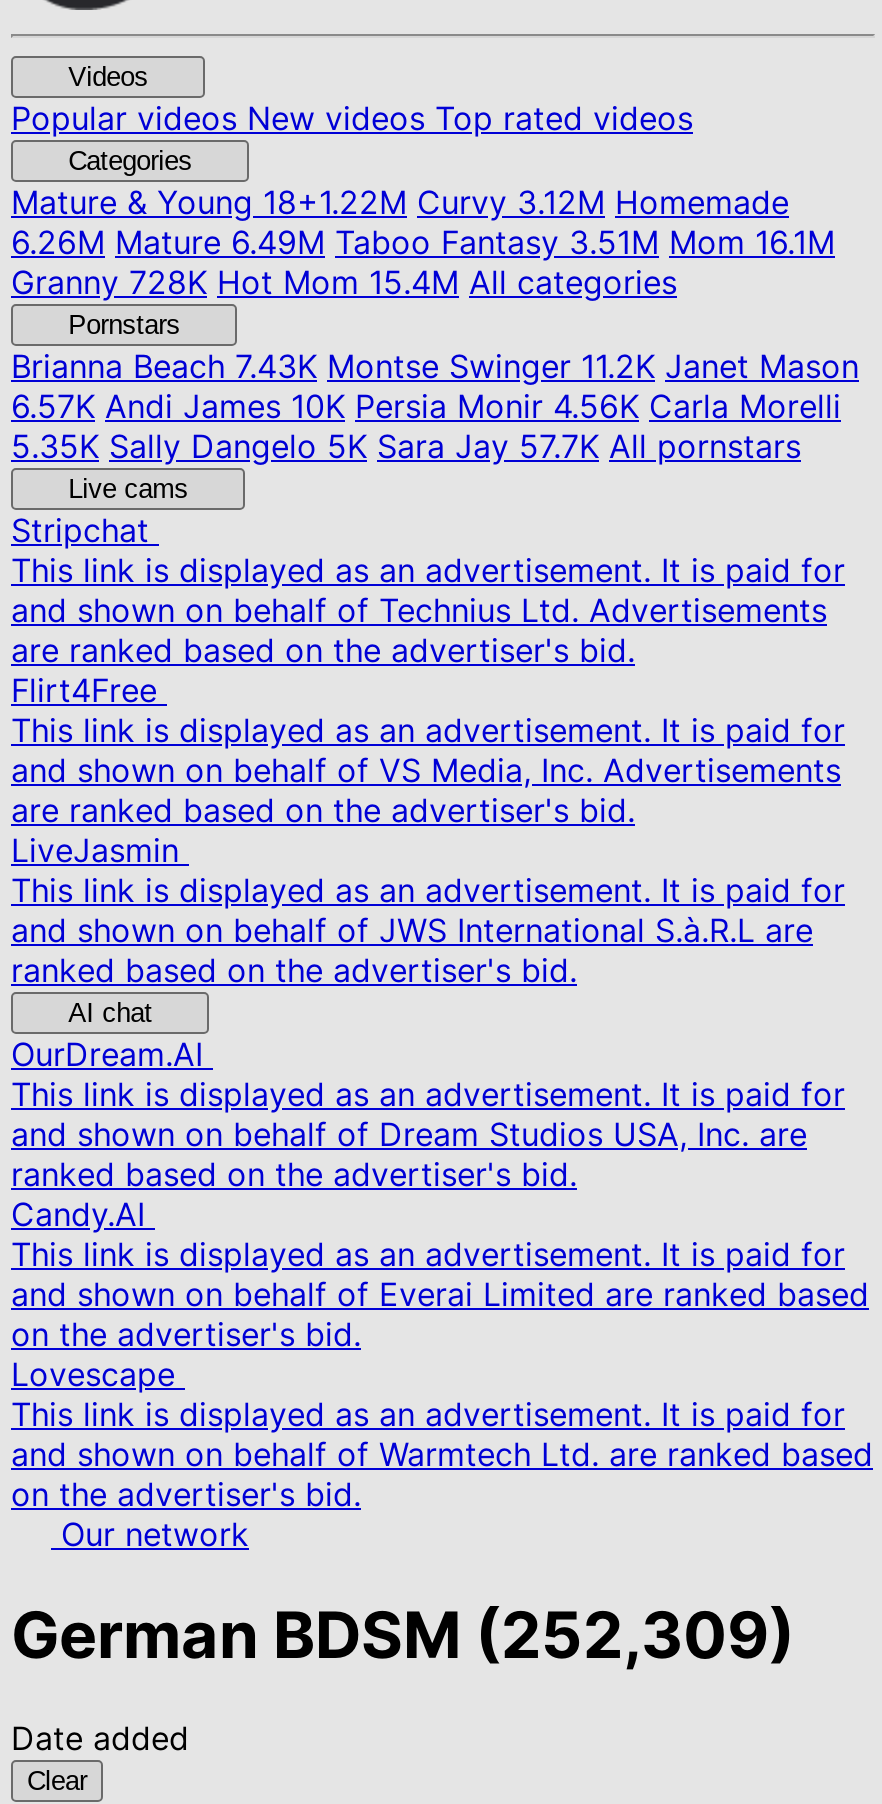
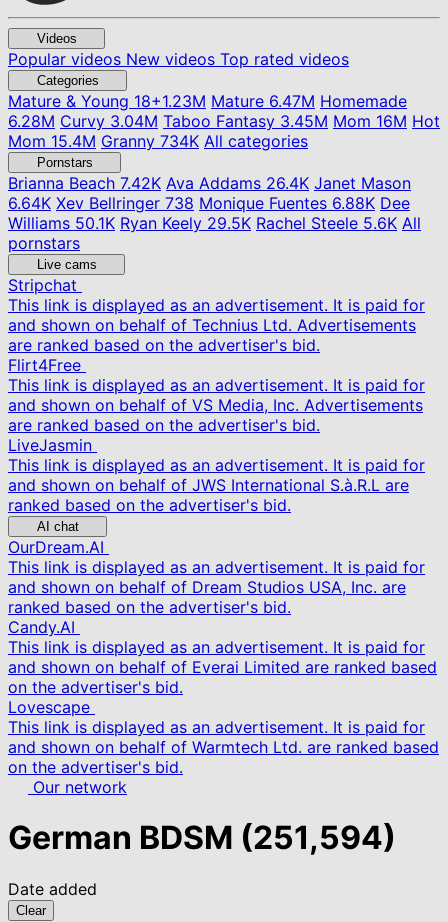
[11,182,835,302] Mature & Young 18+1.22M Curvy 3.12M Homemade | 6.26M Mature 6.49M Taboo Fantasy 3.51M Mom 16.1M | Granny 728K Hot Mom 15.4M All categories -> [8,91,440,151] Mature & Young 18+1.23M Mature 6.47M Homemade | 6.28M Curvy 3.04M Taboo Fantasy 3.45M Mom 16M Hot | Mom 15.4M Granny 734K All categories
[11,346,859,466] Brianna Beach7.43K Montse Swinger 11.2K Janet Mason | 6.57K Andi James 10K Persia Monir 4.56K Carla Morelli | 5.35K Sally Dangelo 5K Sara Jay 57.7K All pornstars -> [8,173,421,253] Brianna Beach7.42K Ava Addams 26.4K Janet Mason | 6.64K Xev Bellringer 738 Monique Fuentes 6.88K Dee | Williams 50.1K Ryan Keely 29.5K Rachel Steele 5.6K All | pornstars
[11,1597,795,1675] German BDSM (252,309) -> [8,818,396,857] German BDSM (251,594)

